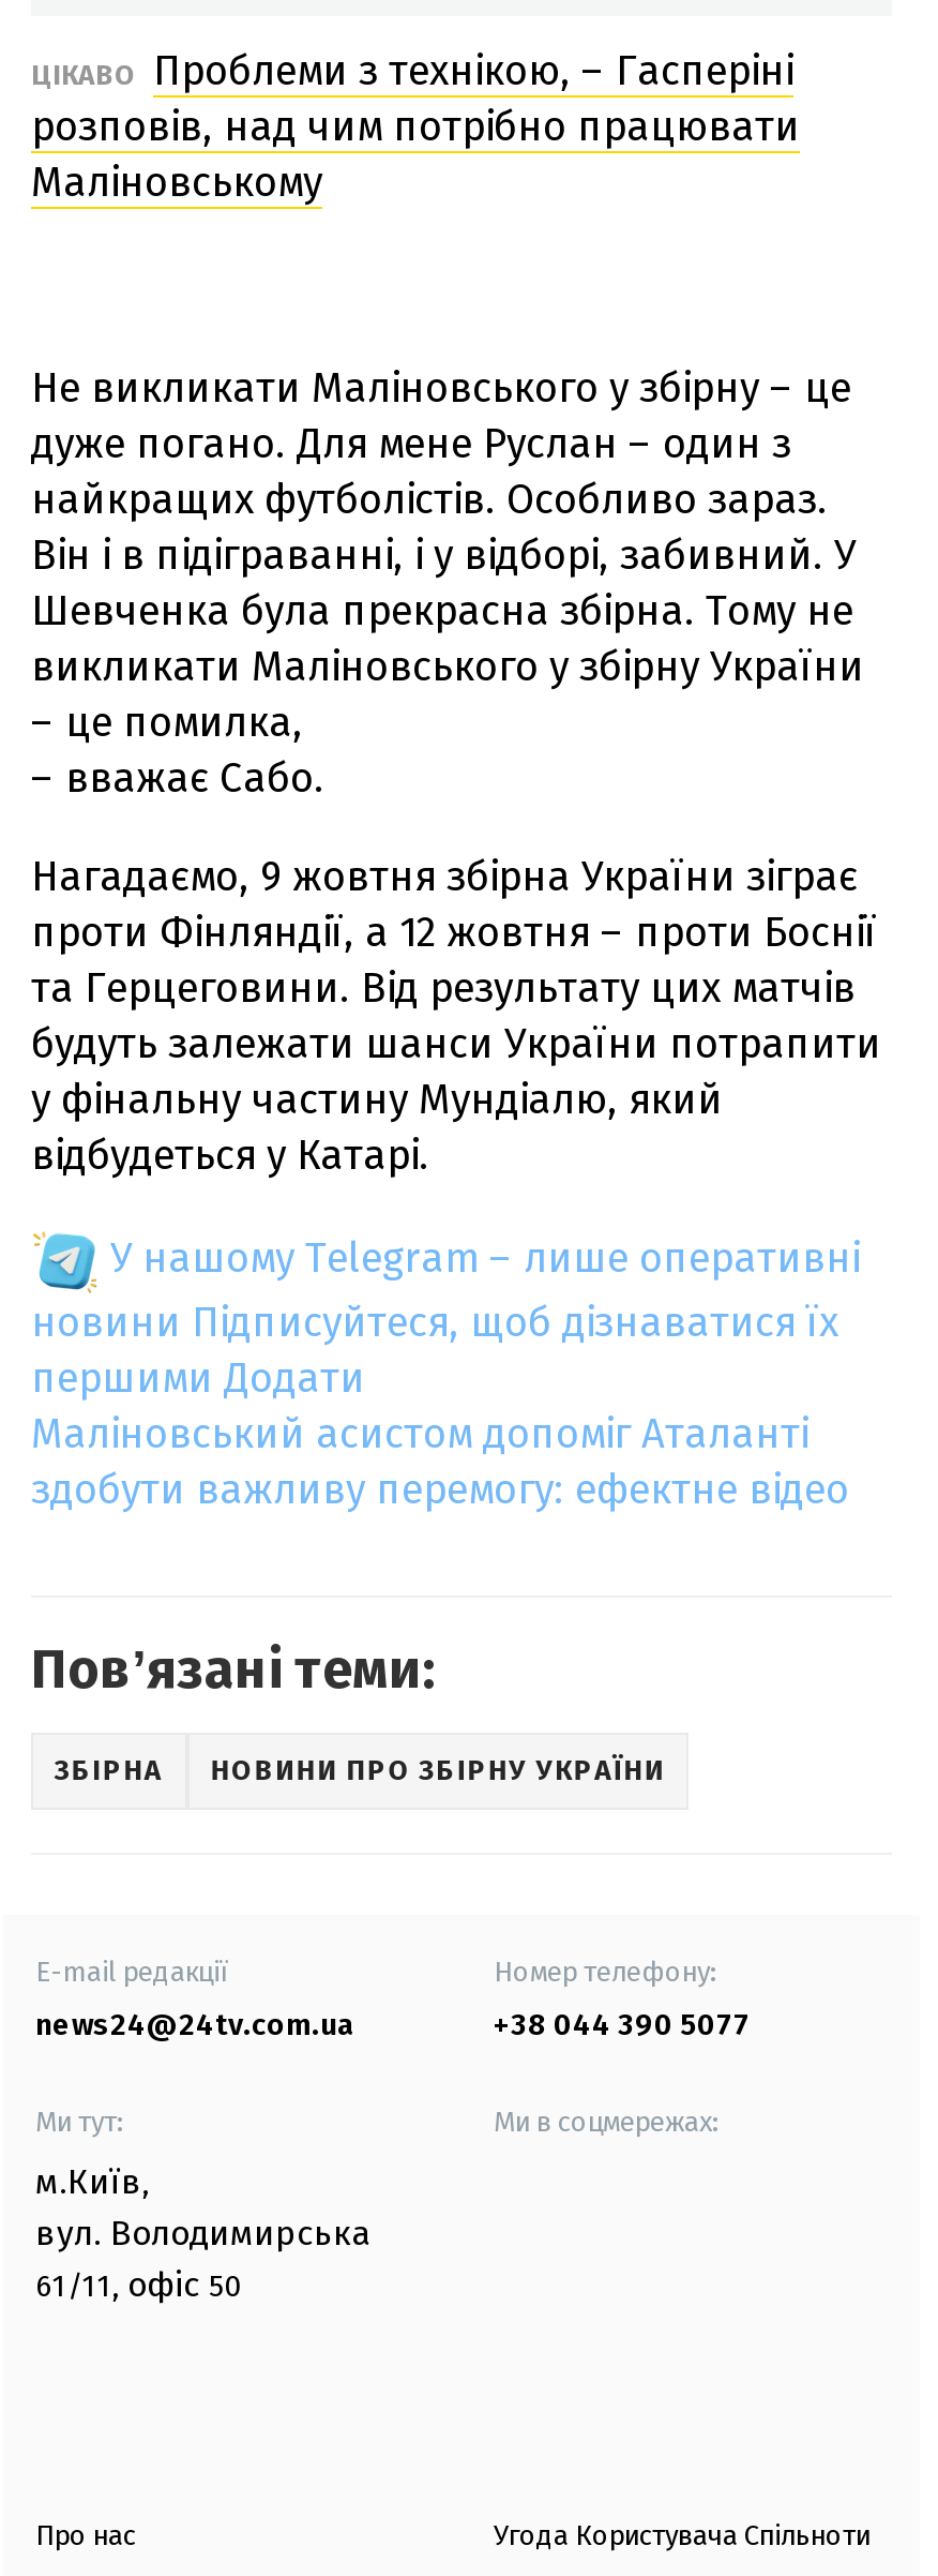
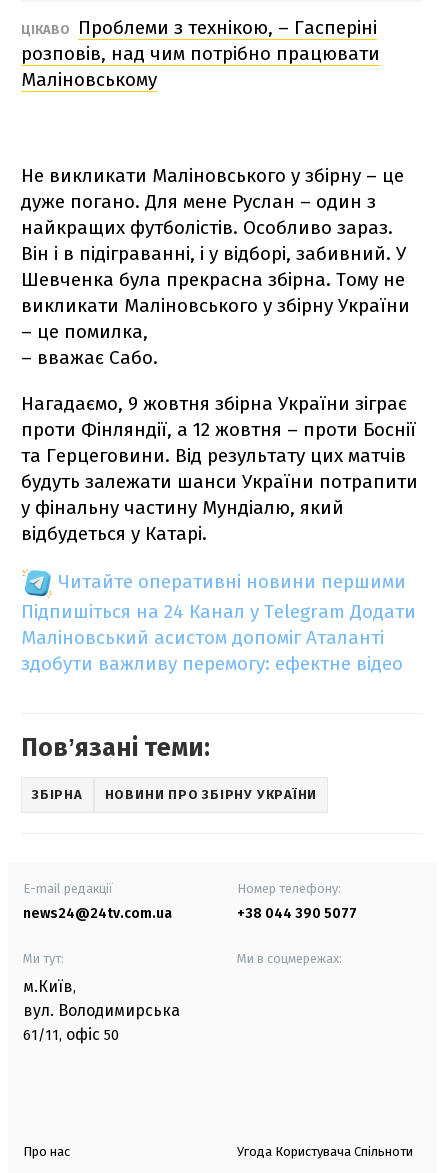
[31,1232,860,1402] У нашому Telegram – лише оперативні | новини Підписуйтеся, щоб дізнаватися їх | першими Додати -> [21,570,416,623] Читайте оперативні новини першими | Підпишіться на 24 Канал у Telegram Додати

